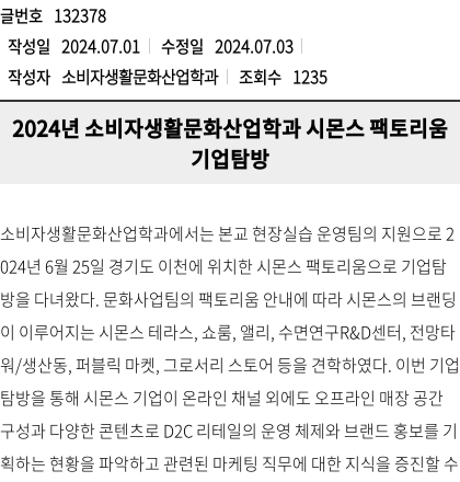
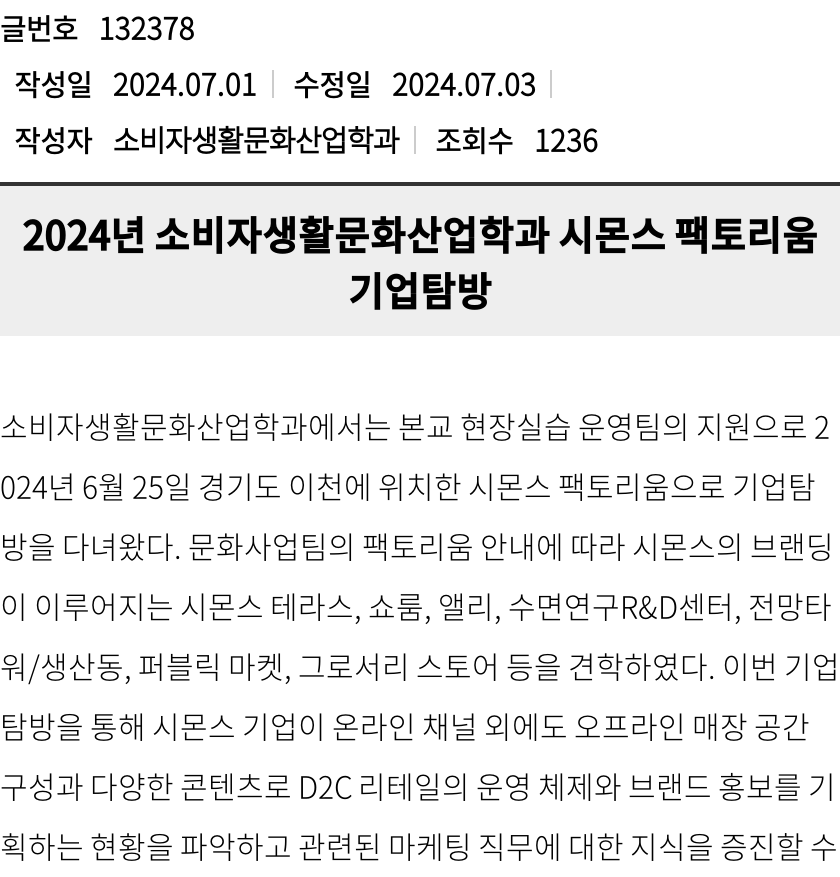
[8,65,327,89] 작성자 소비자생활문화산업학과 조회수 1235 -> [14,118,598,162] 작성자 소비자생활문화산업학과 조회수 1236

